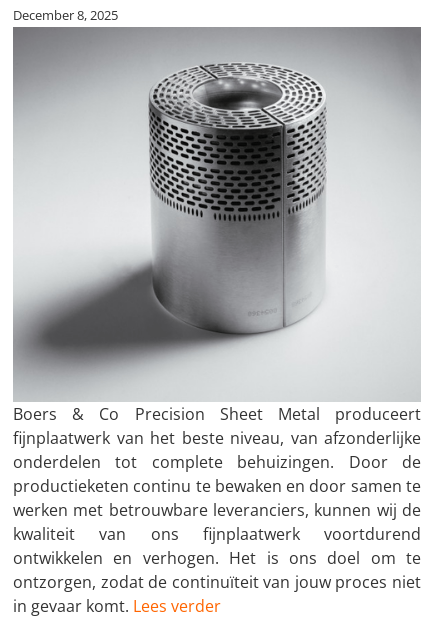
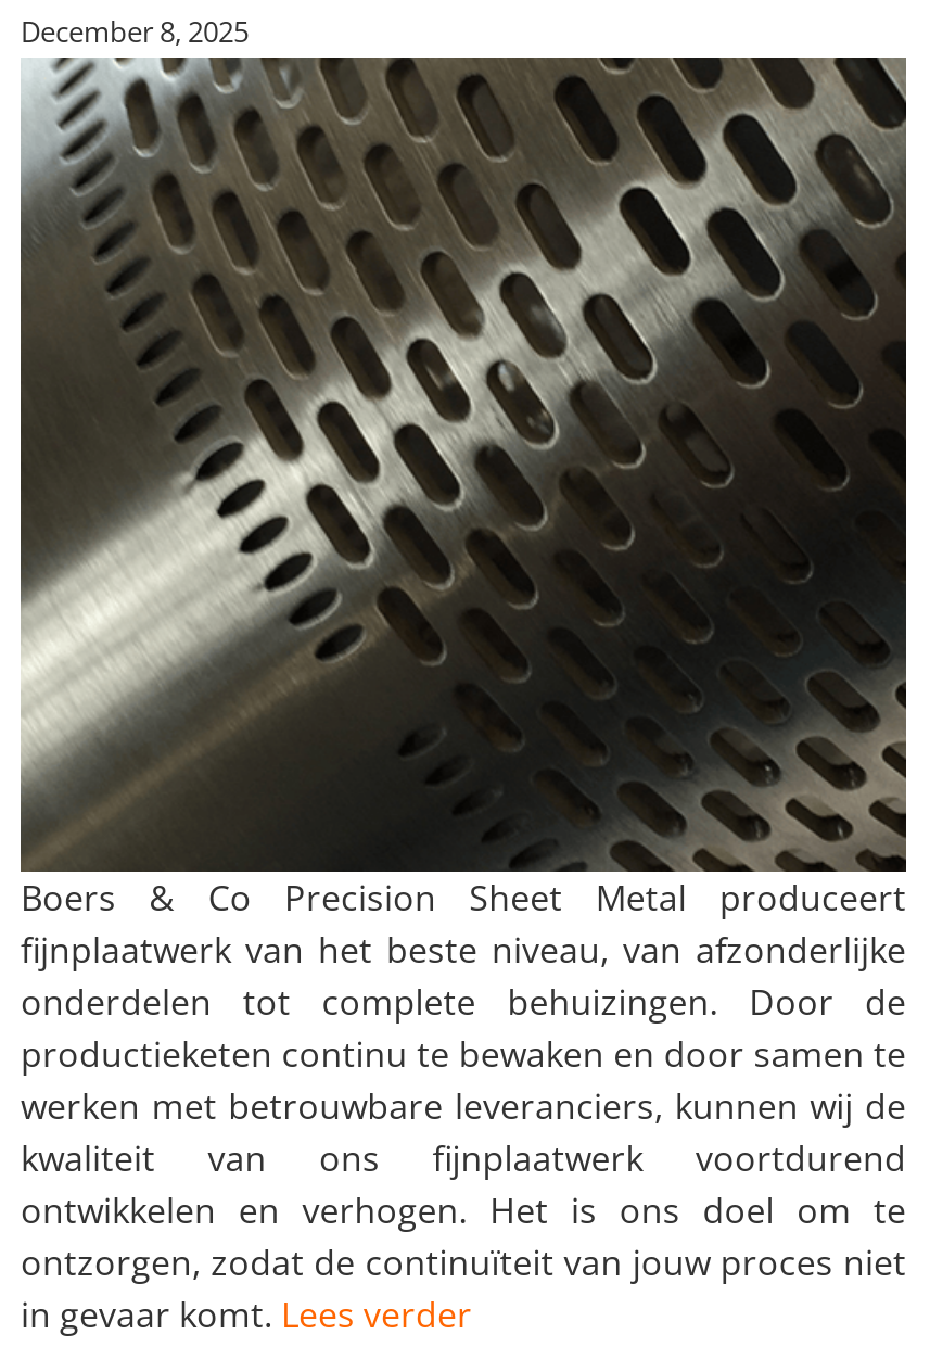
[13,26,421,400] [image] -> [18,58,908,867] [image]

